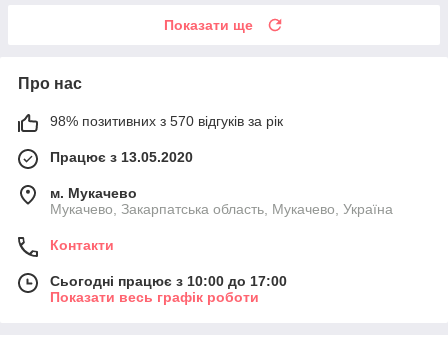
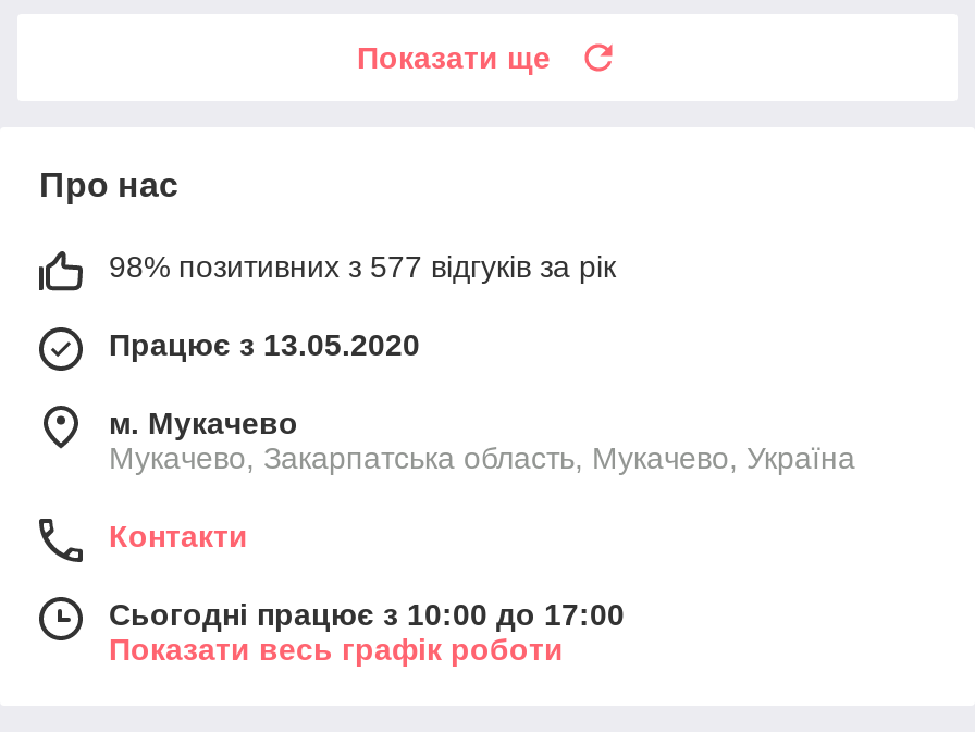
[50,113,283,129] 98% позитивних з 570 відгуків за рік -> [109,250,616,285] 98% позитивних з 577 відгуків за рік

